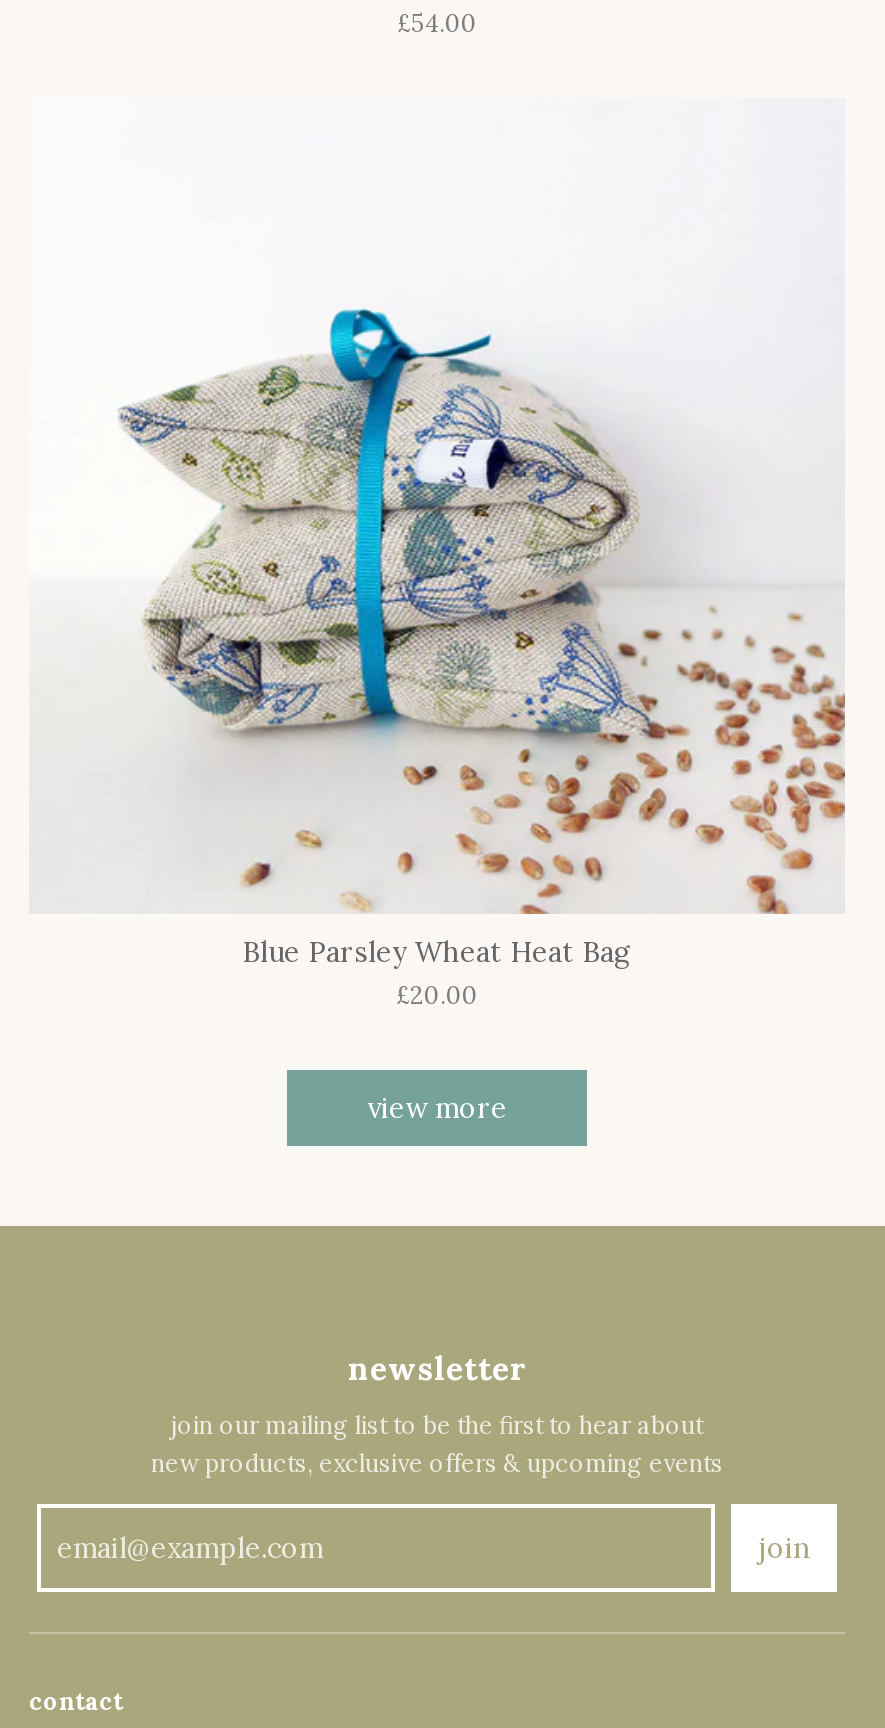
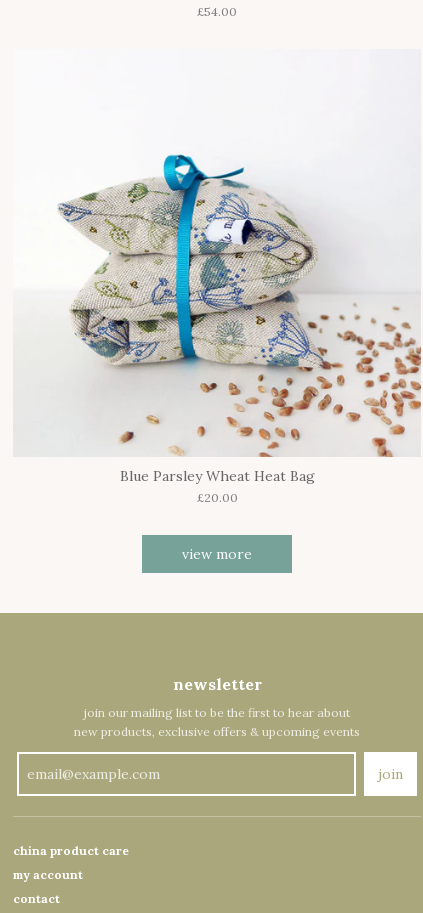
none -> [13,843,129,882] china product care | my account

